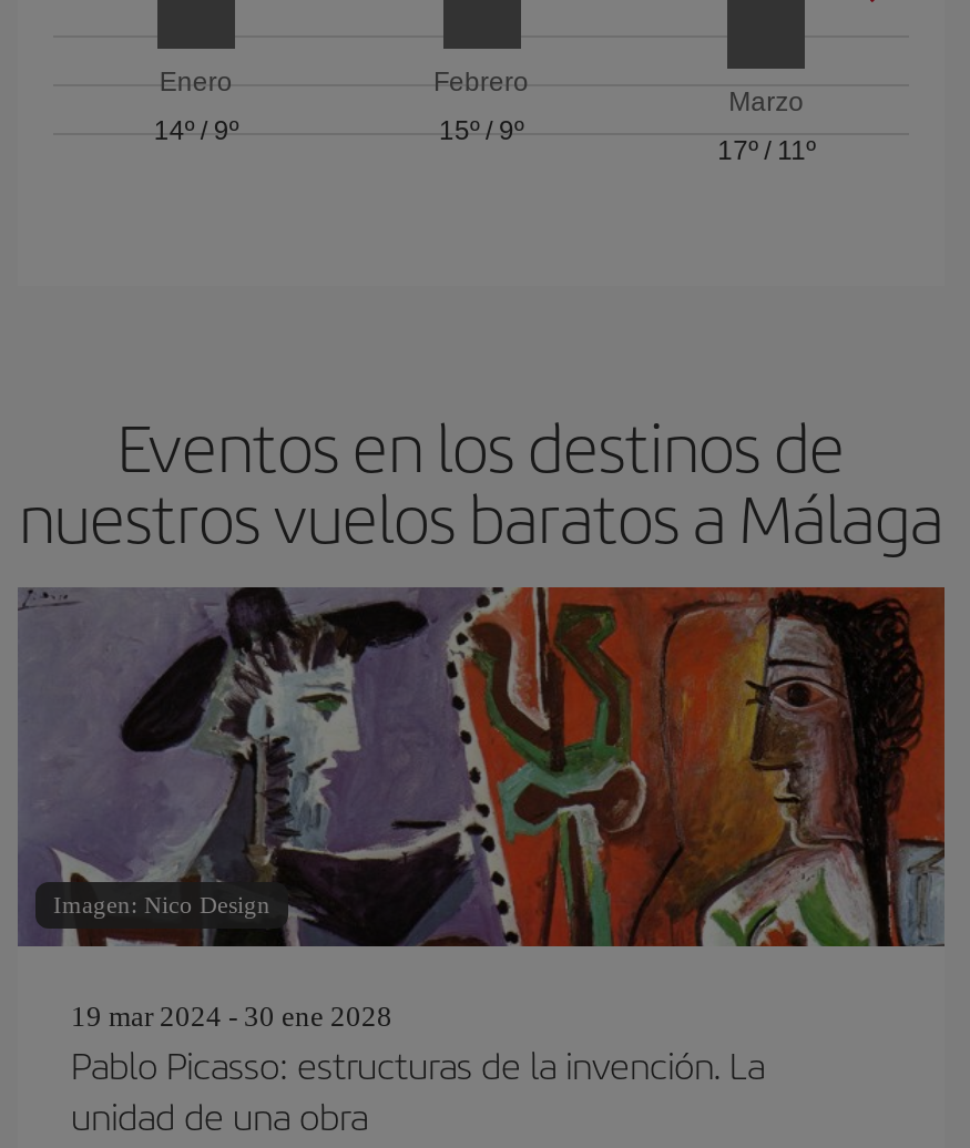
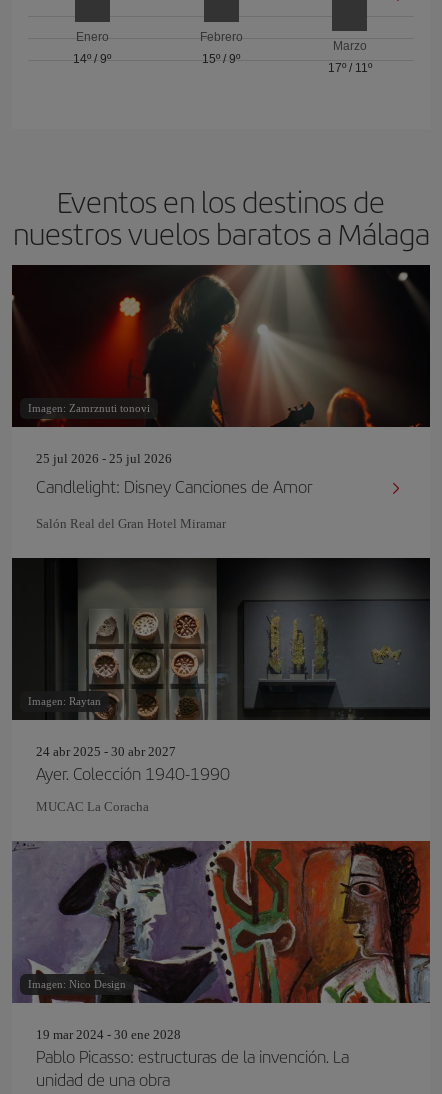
none -> [11,264,431,531] [image] | Imagen: Zamrznuti tonovi | 25 jul 2026 - 25 jul 2026 | Candlelight: Disney Canciones de Amor | Salón Real del Gran Hotel Miramar
none -> [11,557,431,814] [image] | Imagen: Raytan | 24 abr 2025 - 30 abr 2027 | Ayer. Colección 1940-1990 | MUCAC La Coracha

